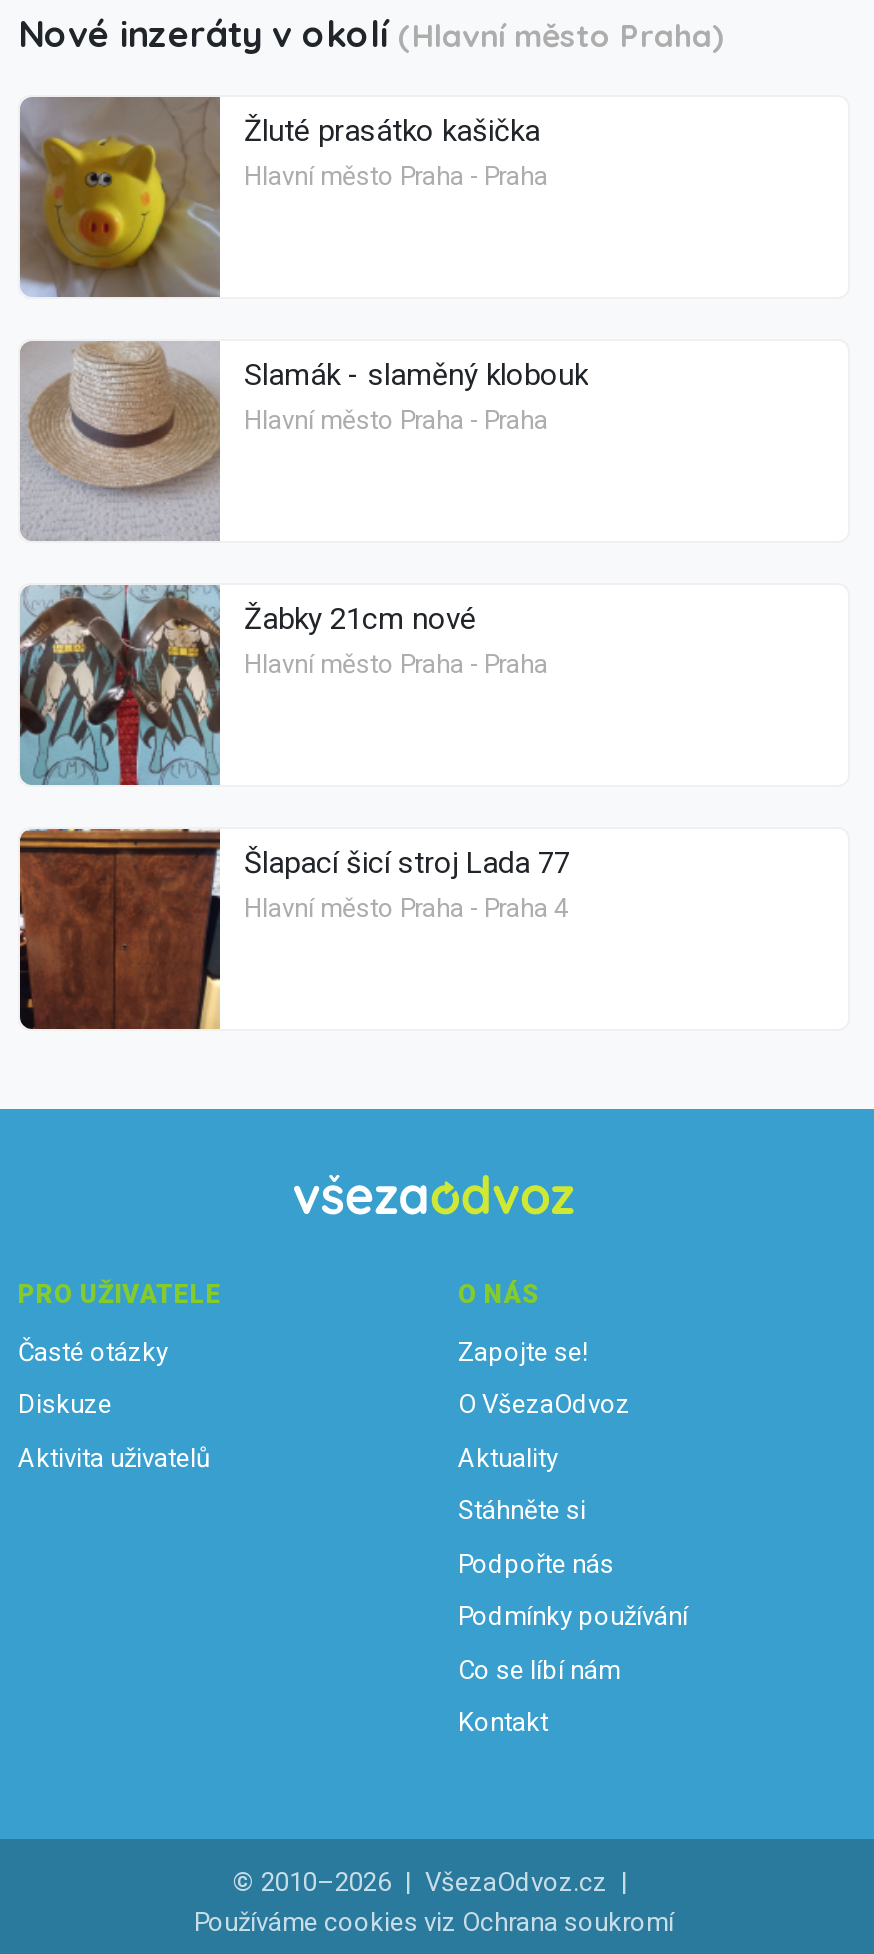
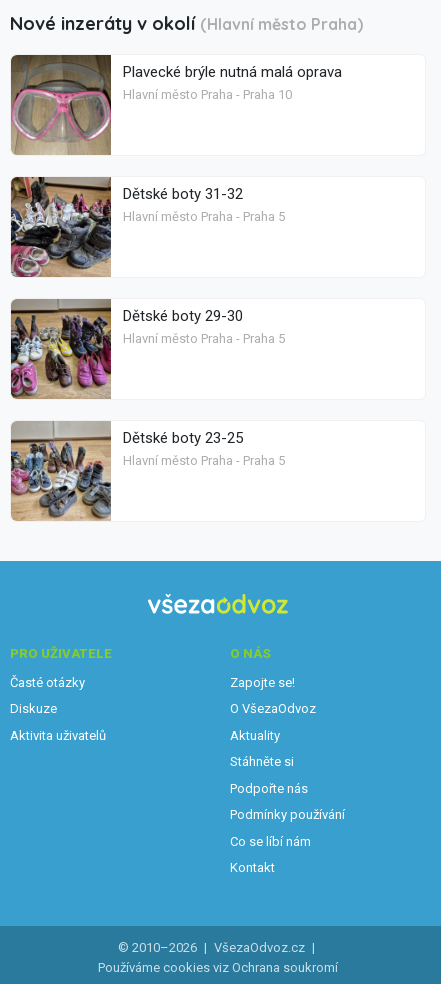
[20,95,548,297] [image] | Žluté prasátko kašička | Hlavní město Praha - Praha -> [10,54,342,156] [image] | Plavecké brýle nutná malá oprava | Hlavní město Praha - Praha 10
[20,341,588,541] [image] | Slamák - slaměný klobouk | Hlavní město Praha - Praha -> [10,176,285,277] [image] | Dětské boty 31-32 | Hlavní město Praha - Praha 5
[18,585,548,785] [image] | Žabky 21cm nové | Hlavní město Praha - Praha -> [10,299,285,400] [image] | Dětské boty 29-30 | Hlavní město Praha - Praha 5
[18,829,570,1031] [image] | Šlapací šicí stroj Lada 77 | Hlavní město Praha - Praha 4 -> [10,421,285,521] [image] | Dětské boty 23-25 | Hlavní město Praha - Praha 5

